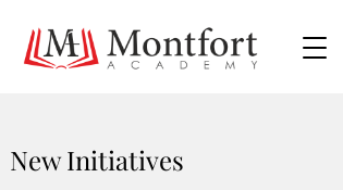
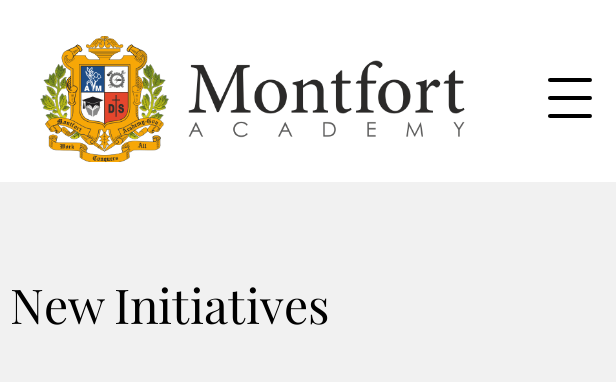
[23,14,100,83] [image] -> [36,34,172,164] [image]

